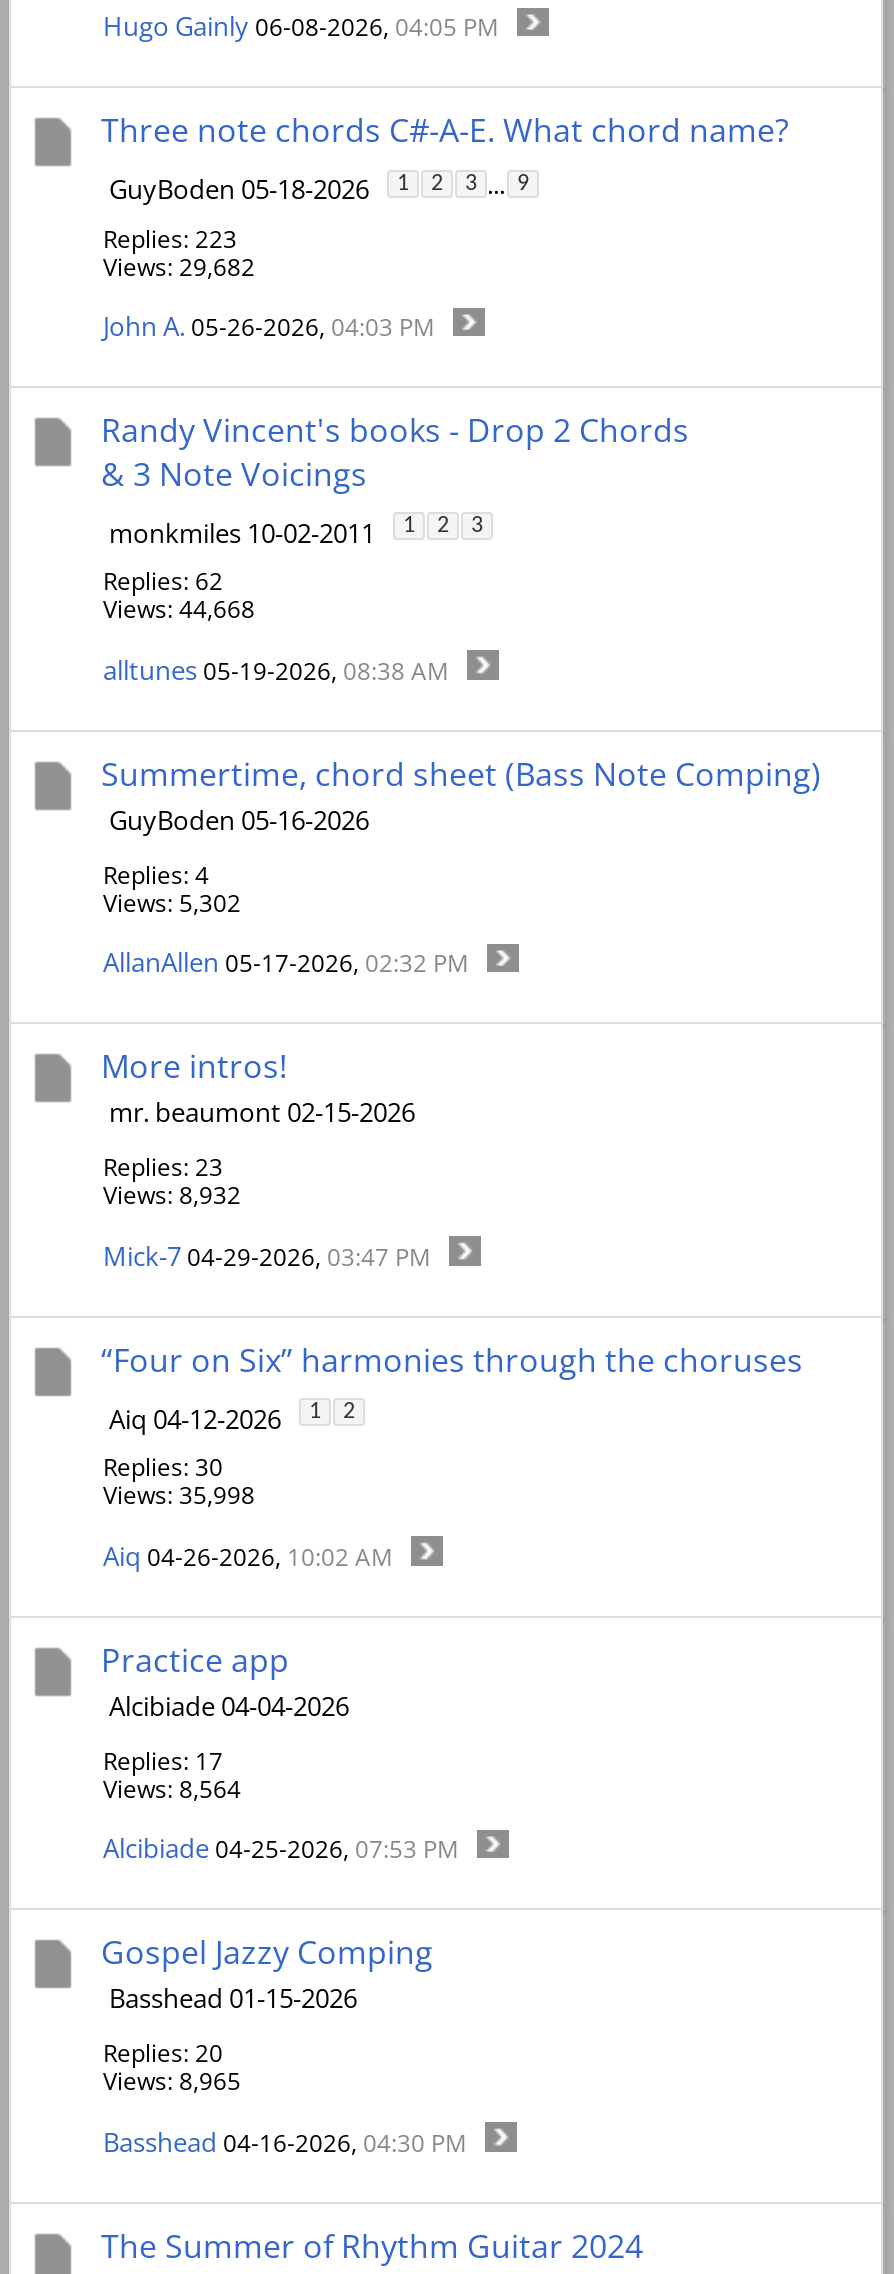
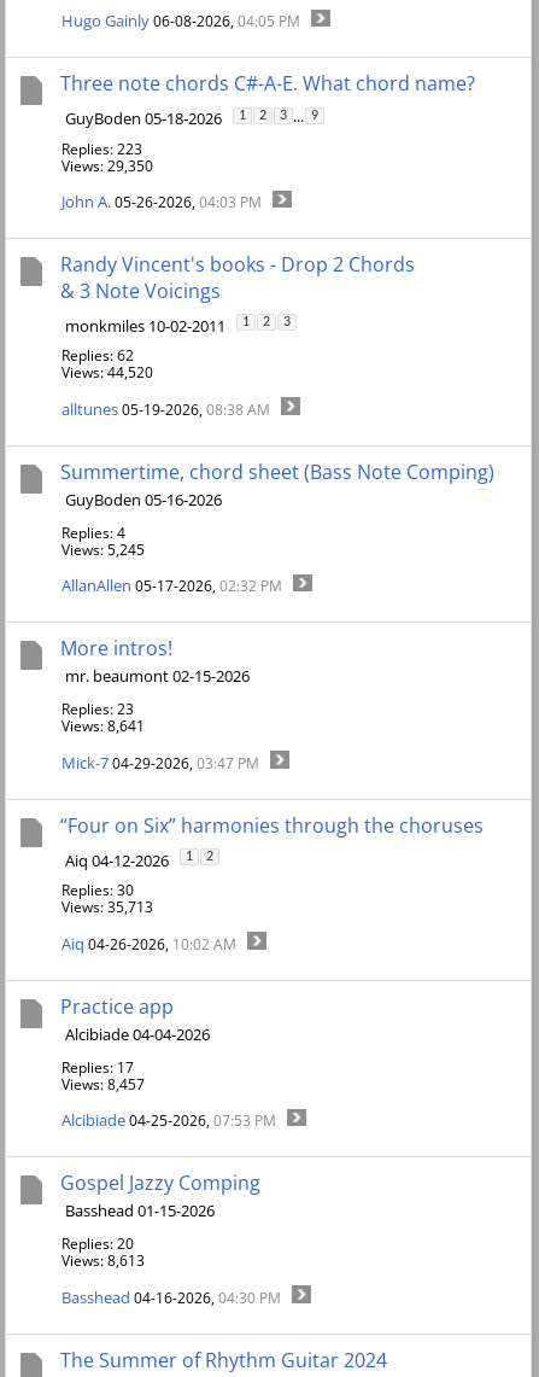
[103,249,255,283] Views: 29,682 -> [61,155,153,176] Views: 29,350
[103,593,255,627] Views: 44,668 -> [61,362,153,383] Views: 44,520
[103,886,241,920] Views: 5,302 -> [61,539,145,560] Views: 5,245
[103,1179,241,1213] Views: 8,932 -> [61,716,145,737] Views: 8,641
[103,1478,255,1512] Views: 35,998 -> [61,897,153,917] Views: 35,713
[103,1771,241,1805] Views: 8,564 -> [61,1074,145,1094] Views: 8,457
[103,2064,241,2098] Views: 8,965 -> [61,1251,145,1271] Views: 8,613

